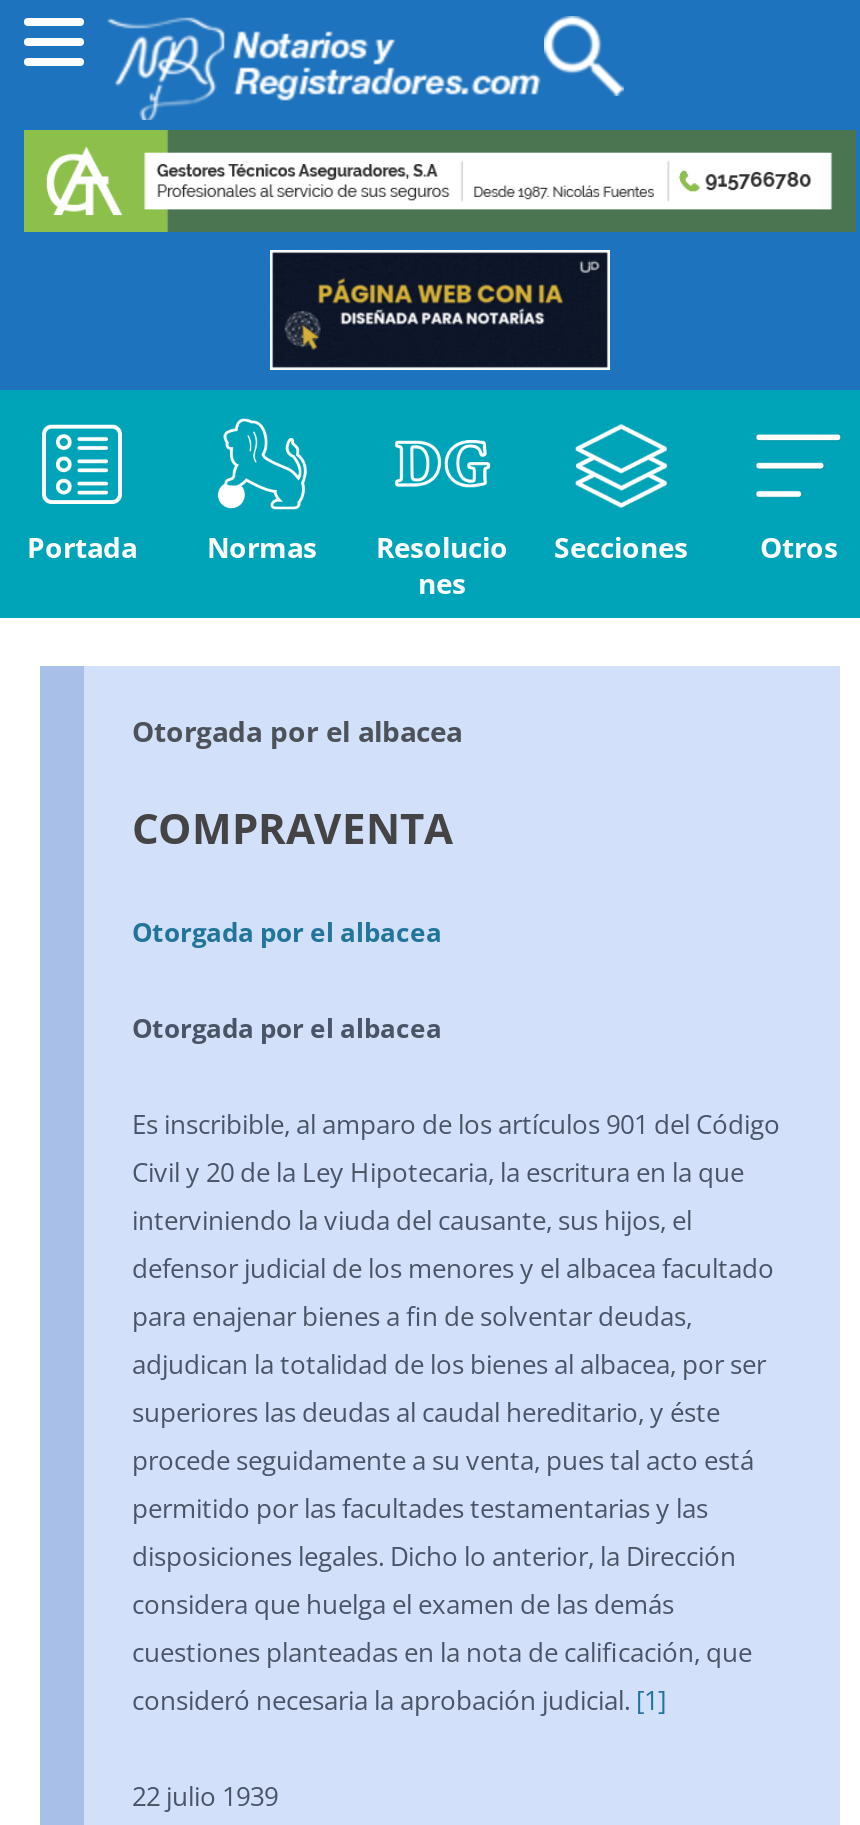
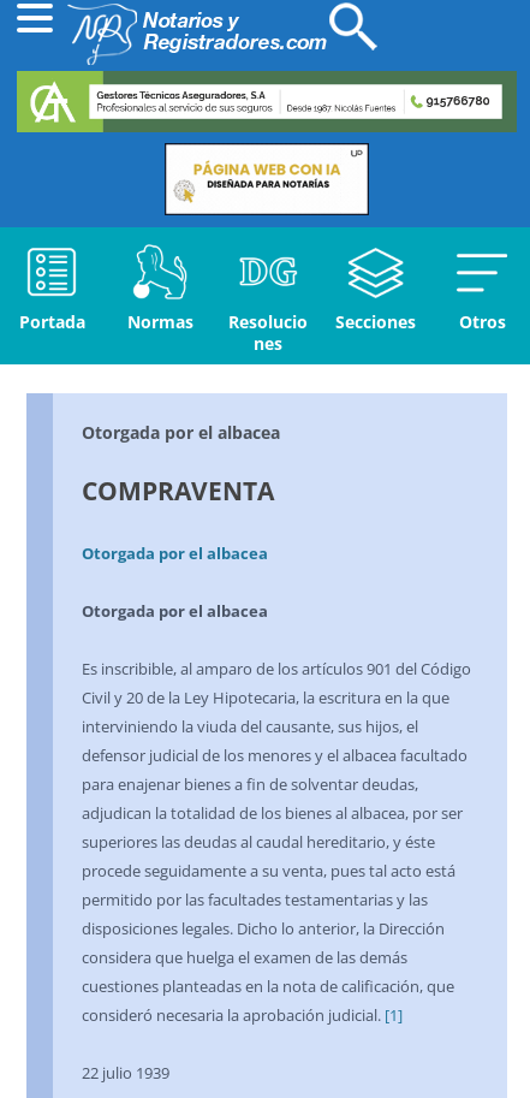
[268,248,612,372] [image] -> [163,142,370,216] [image]

